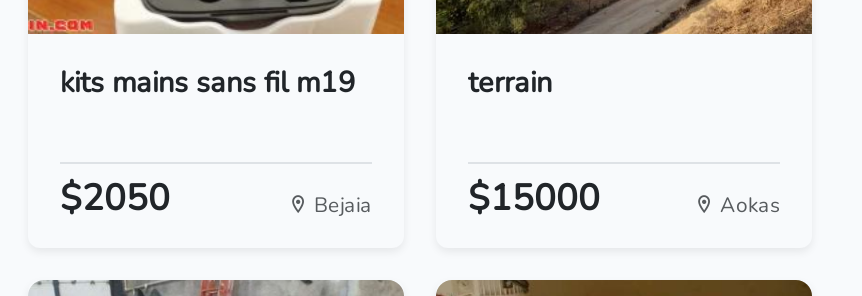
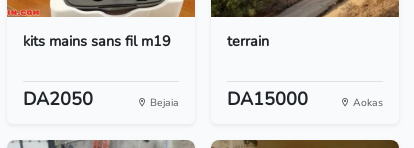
[60,174,170,222] $2050 -> [23,87,93,111] DA2050
[468,174,600,222] $15000 -> [227,87,308,111] DA15000

